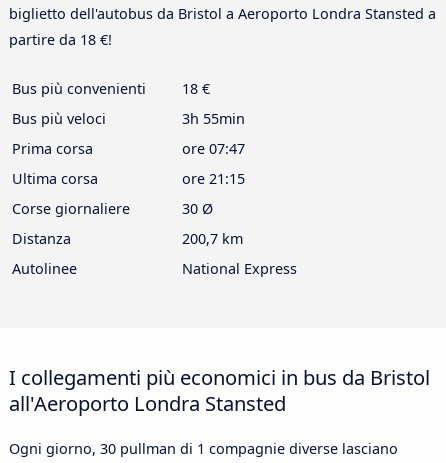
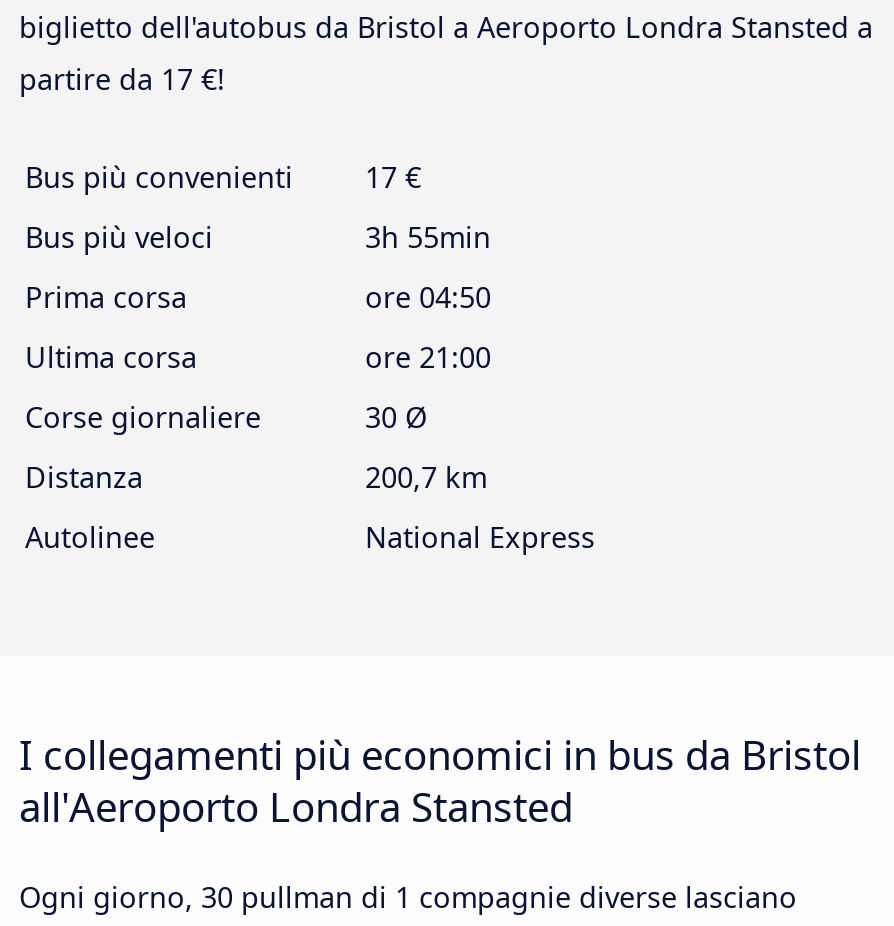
[9,30,112,49] partire da 18 €! -> [19,60,225,98] partire da 17 €!
[12,79,210,98] Bus più convenienti 18 € -> [25,158,421,196] Bus più convenienti 17 €
[182,139,245,158] ore 07:47 -> [365,278,491,316] ore 04:50
[182,169,245,188] ore 21:15 -> [365,338,491,376] ore 21:00

